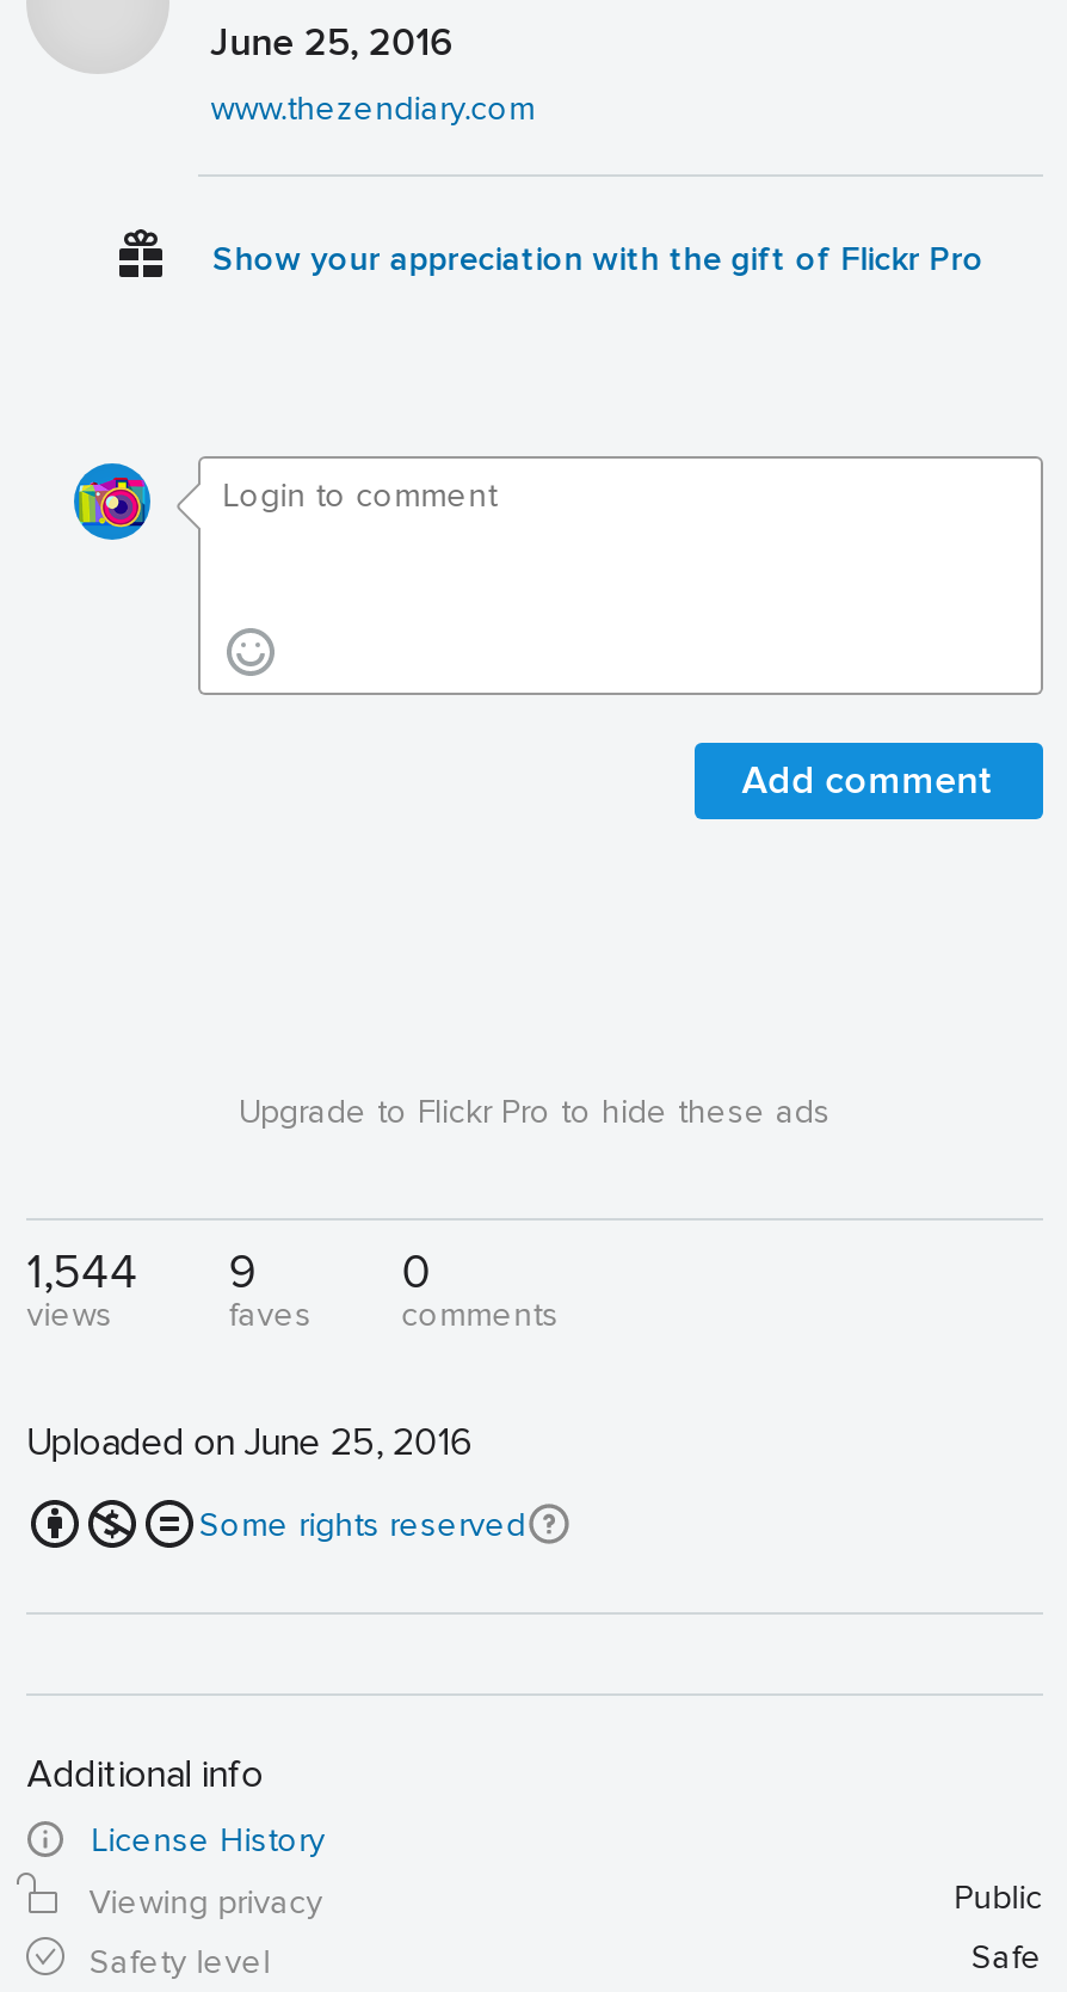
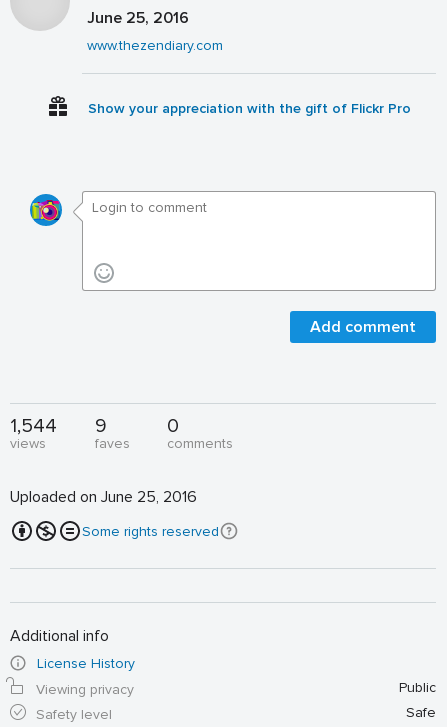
[239,1092,831,1132] Upgrade to Flickr Pro to hide these ads -> none

